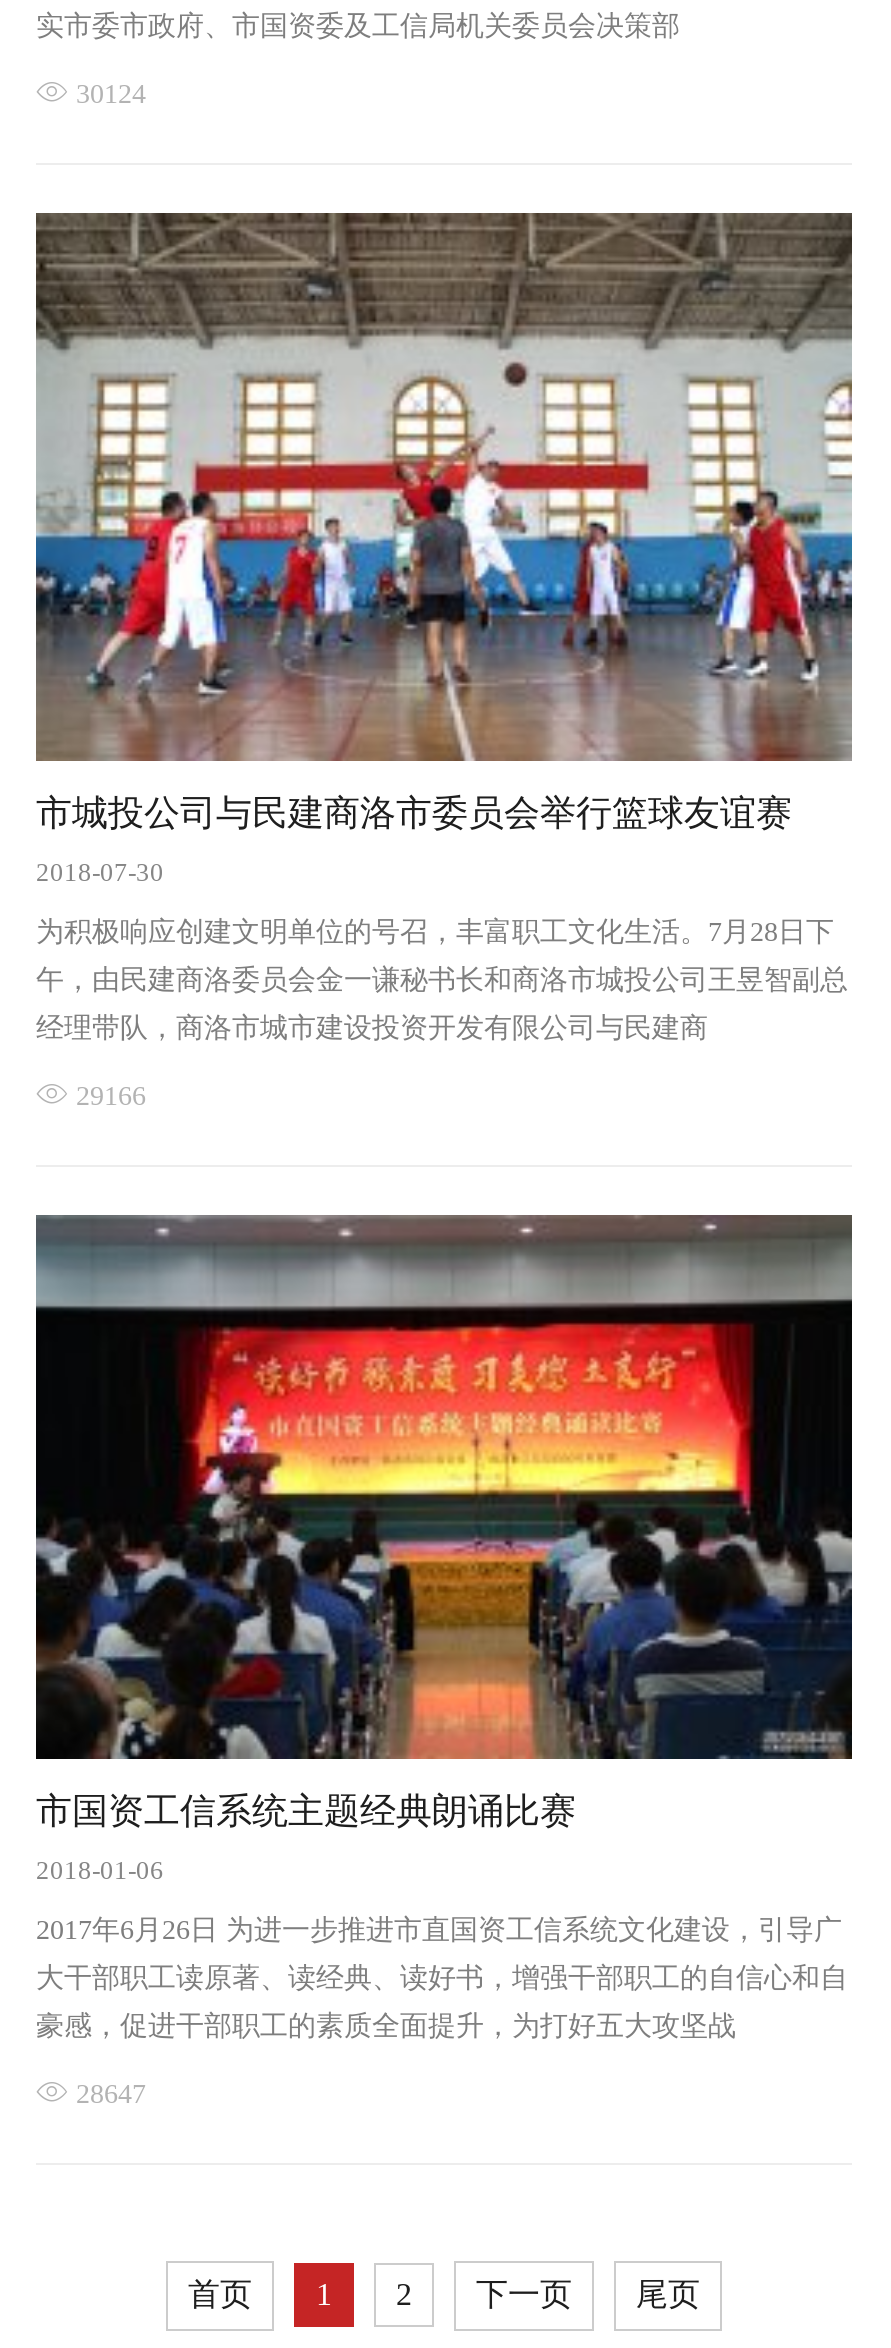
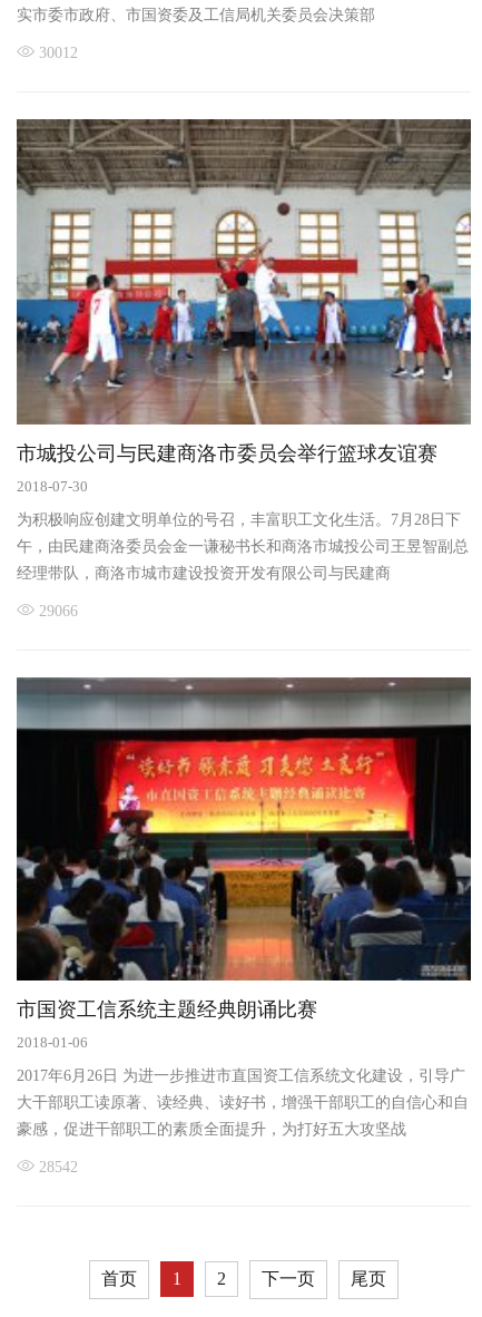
[76,79,146,109] 30124 -> [39,45,78,62] 30012
[76,1081,146,1111] 29166 -> [39,603,78,619] 29066
[76,2079,146,2109] 28647 -> [39,1159,78,1175] 28542

